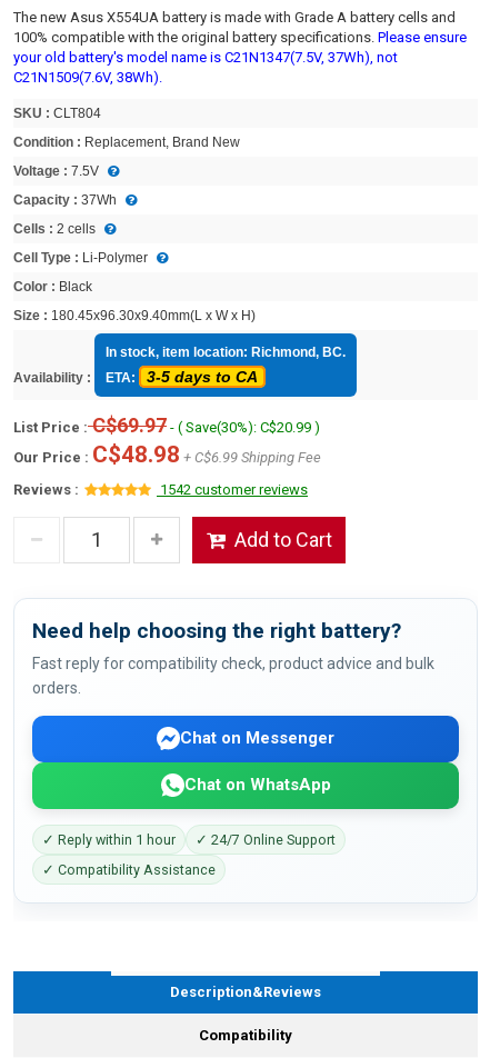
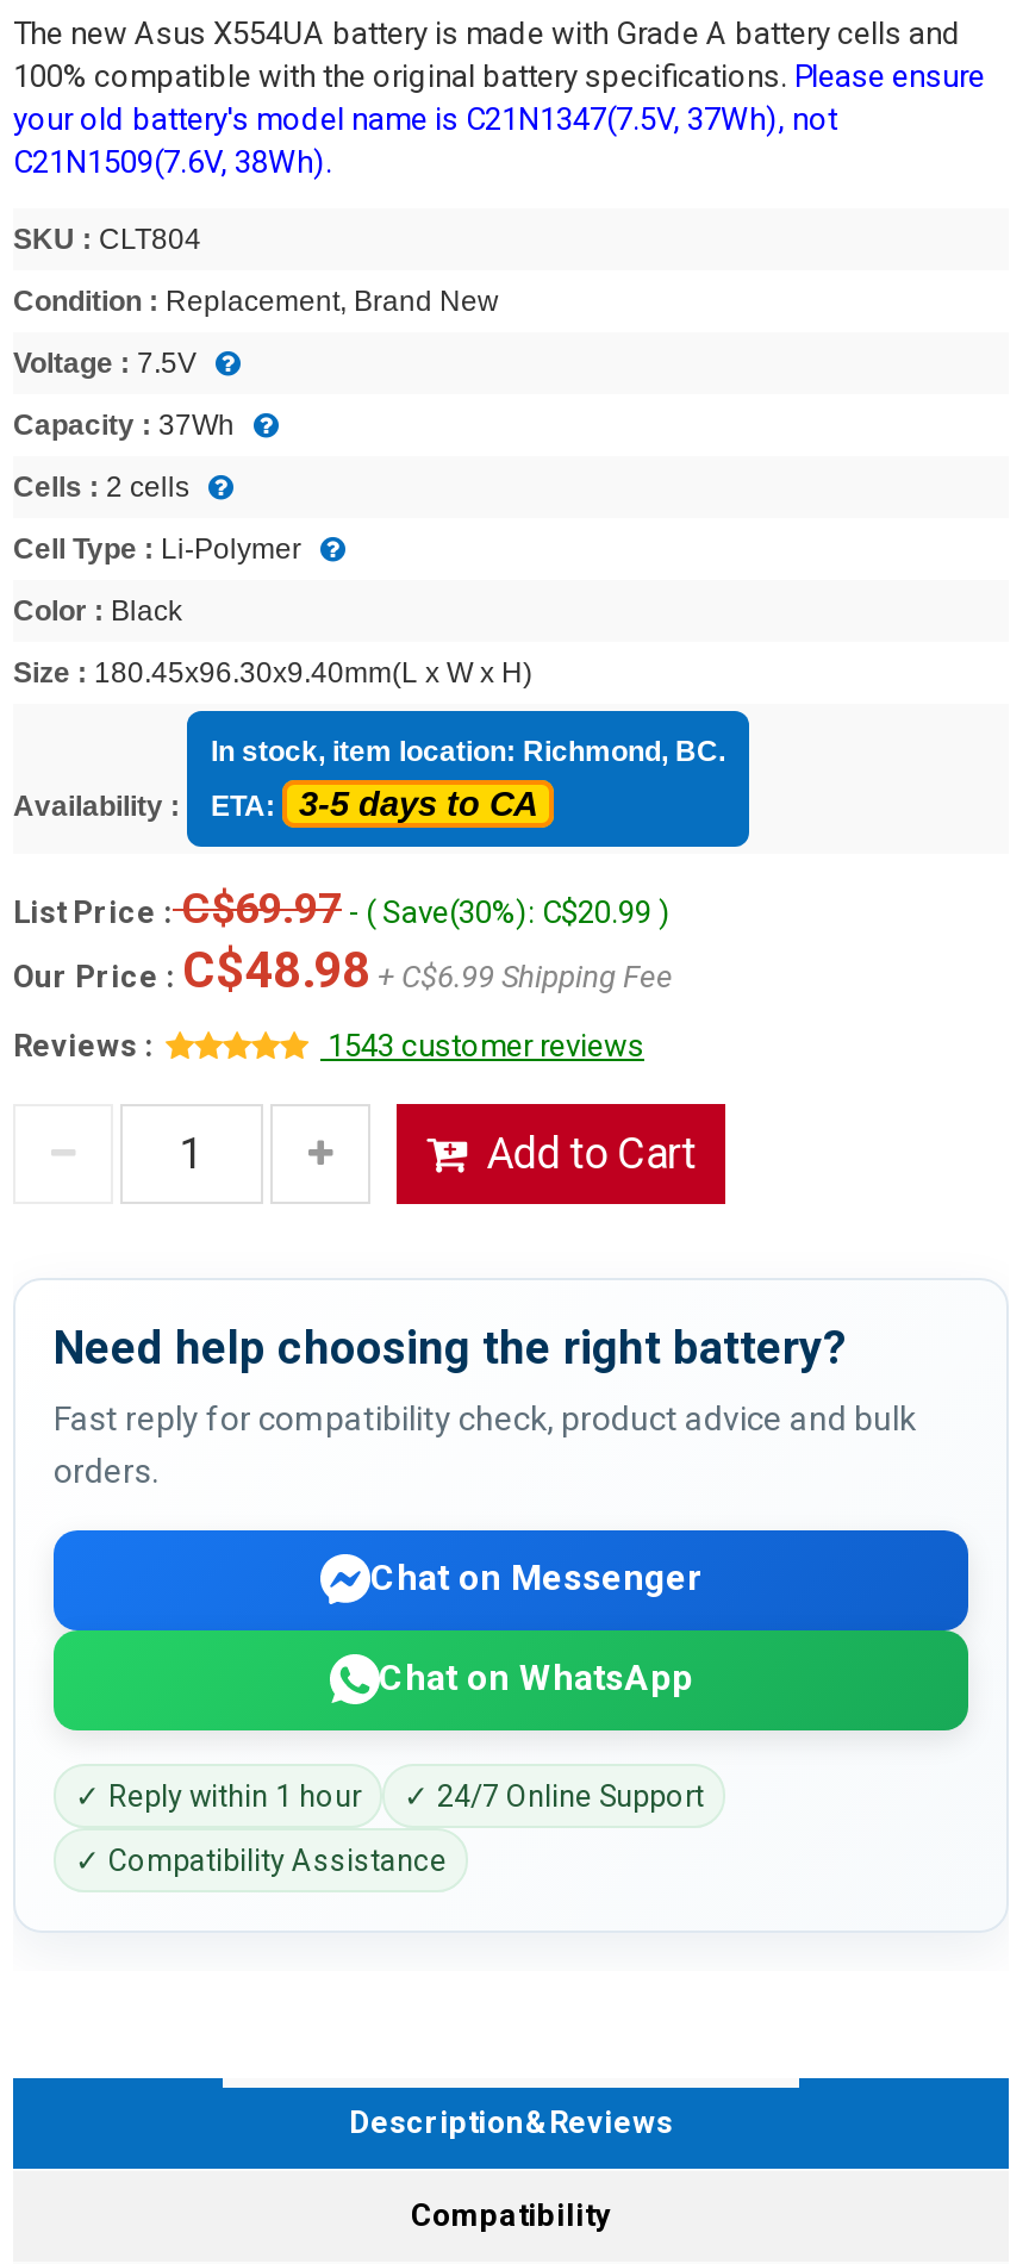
[157,481,308,498] 1542 customer reviews -> [320,1028,644,1063] 1543 customer reviews

